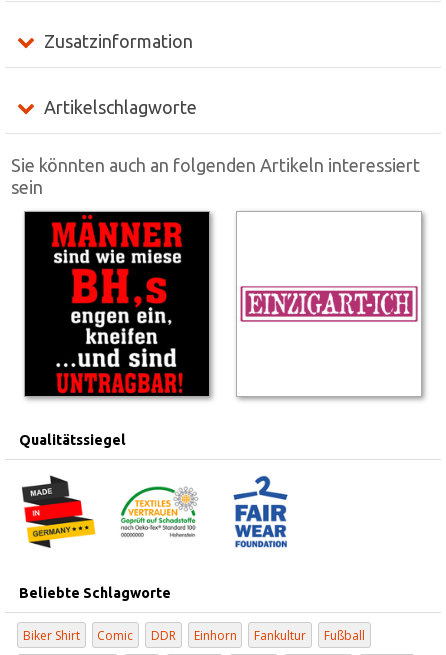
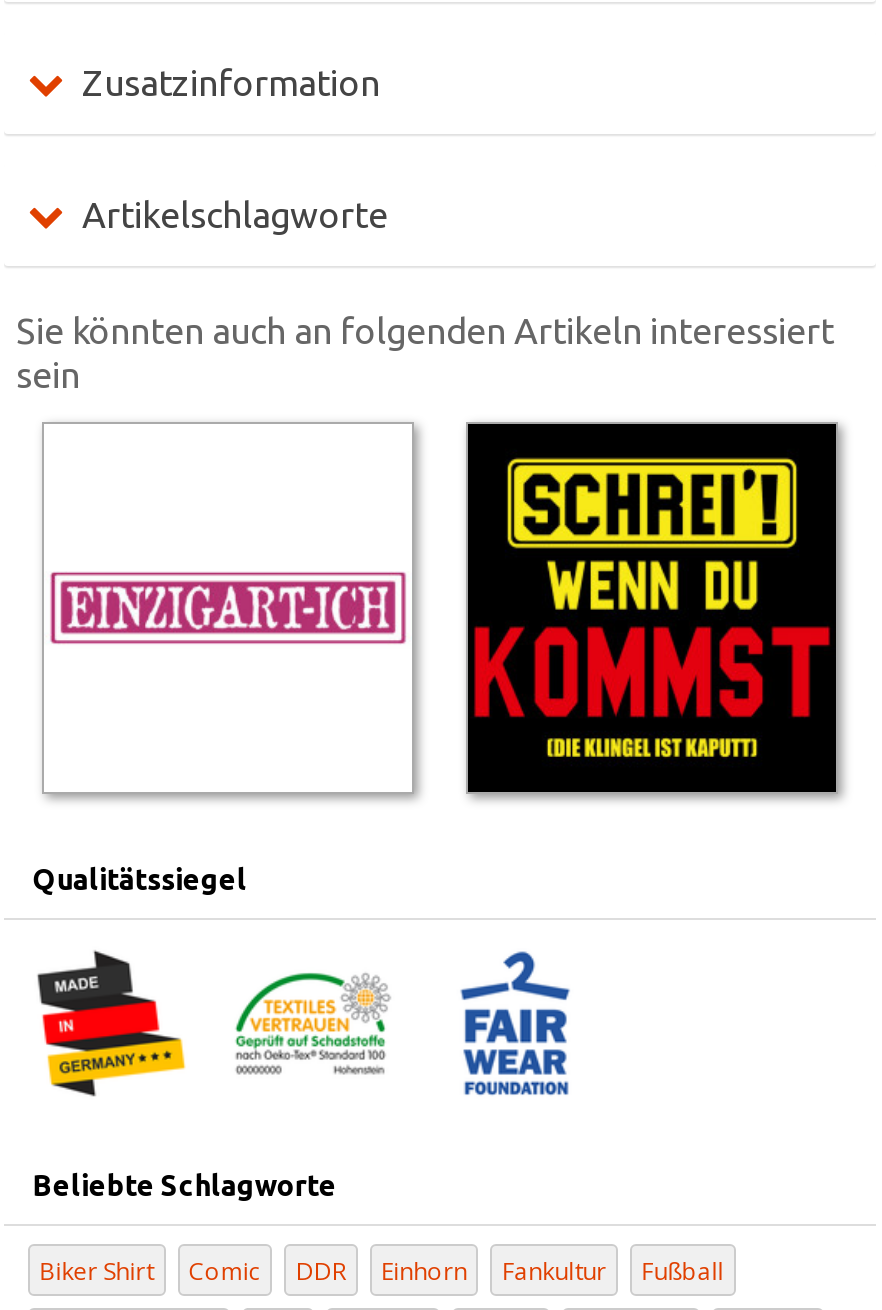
[24,211,210,397] [image] -> [44,424,412,792] [image]
[237,212,421,396] [image] -> [466,422,838,794] [image]

